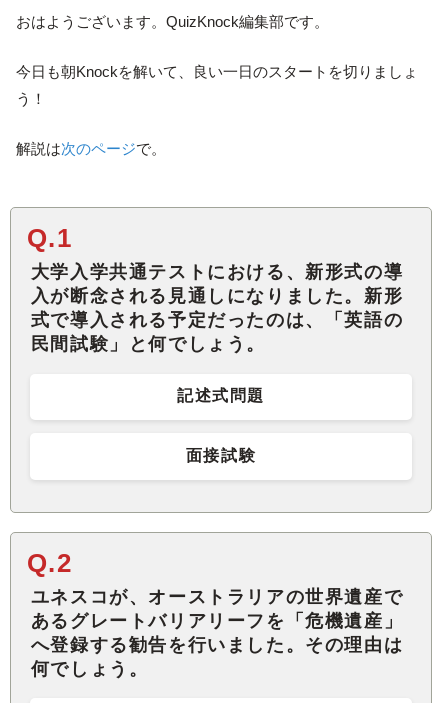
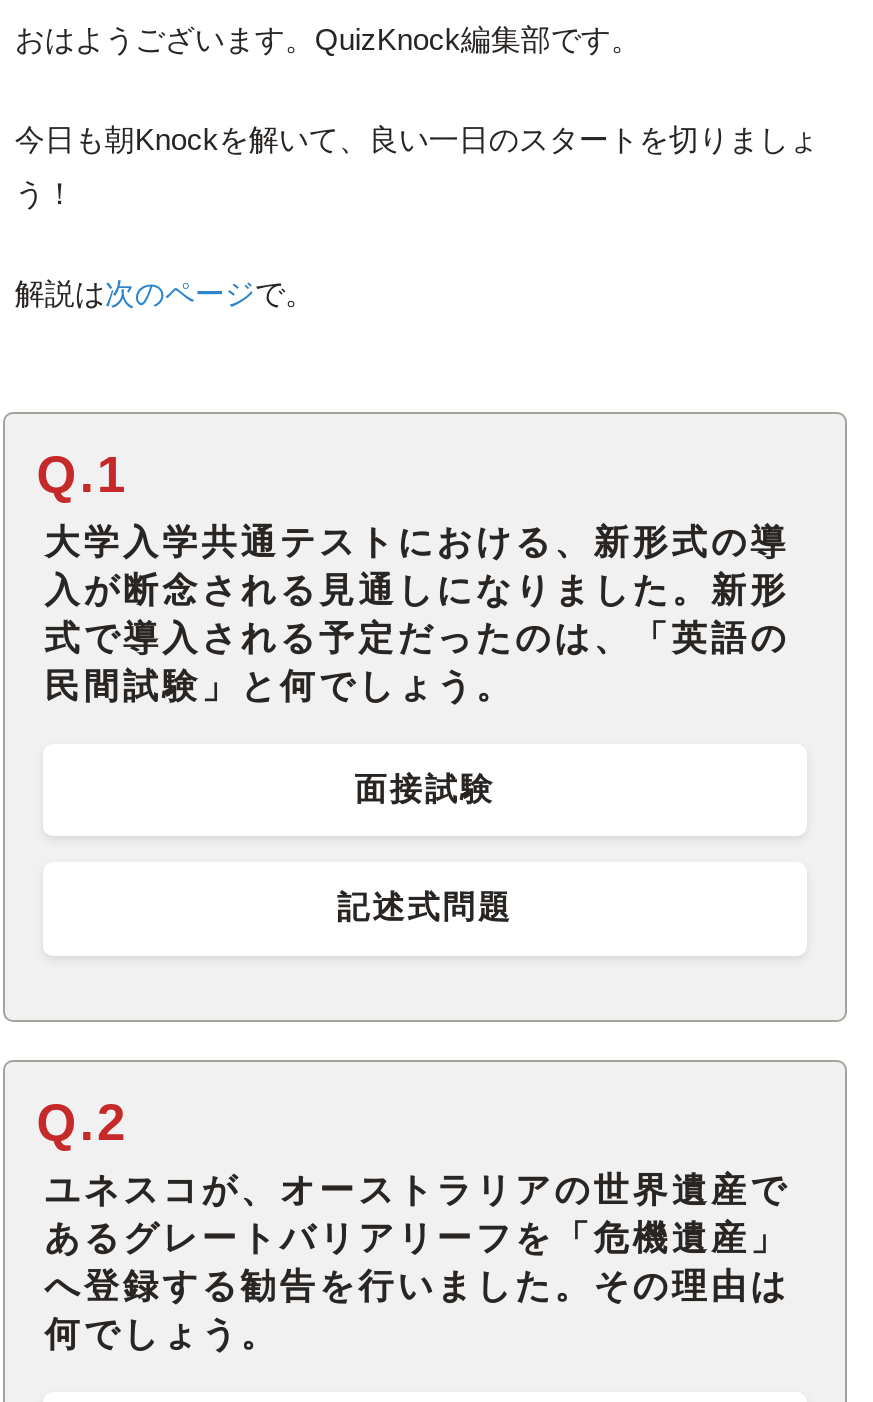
moved [177,387,265,404] -> [337,890,513,924]: 記述式問題
moved [186,447,256,464] -> [355,771,495,805]: 面接試験

